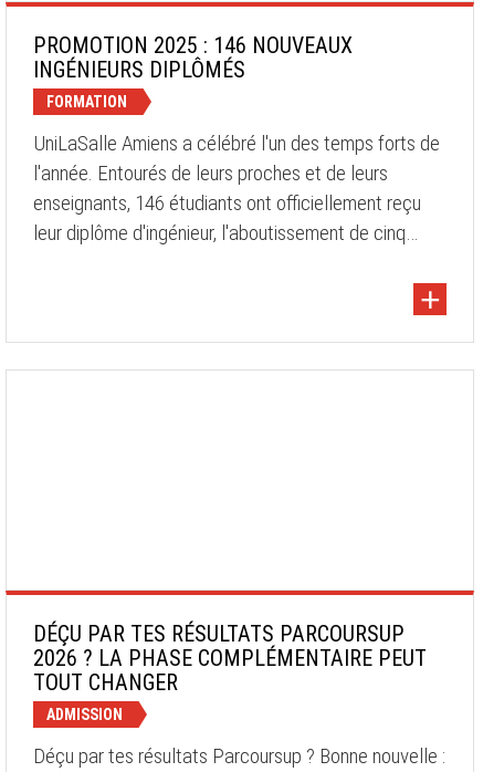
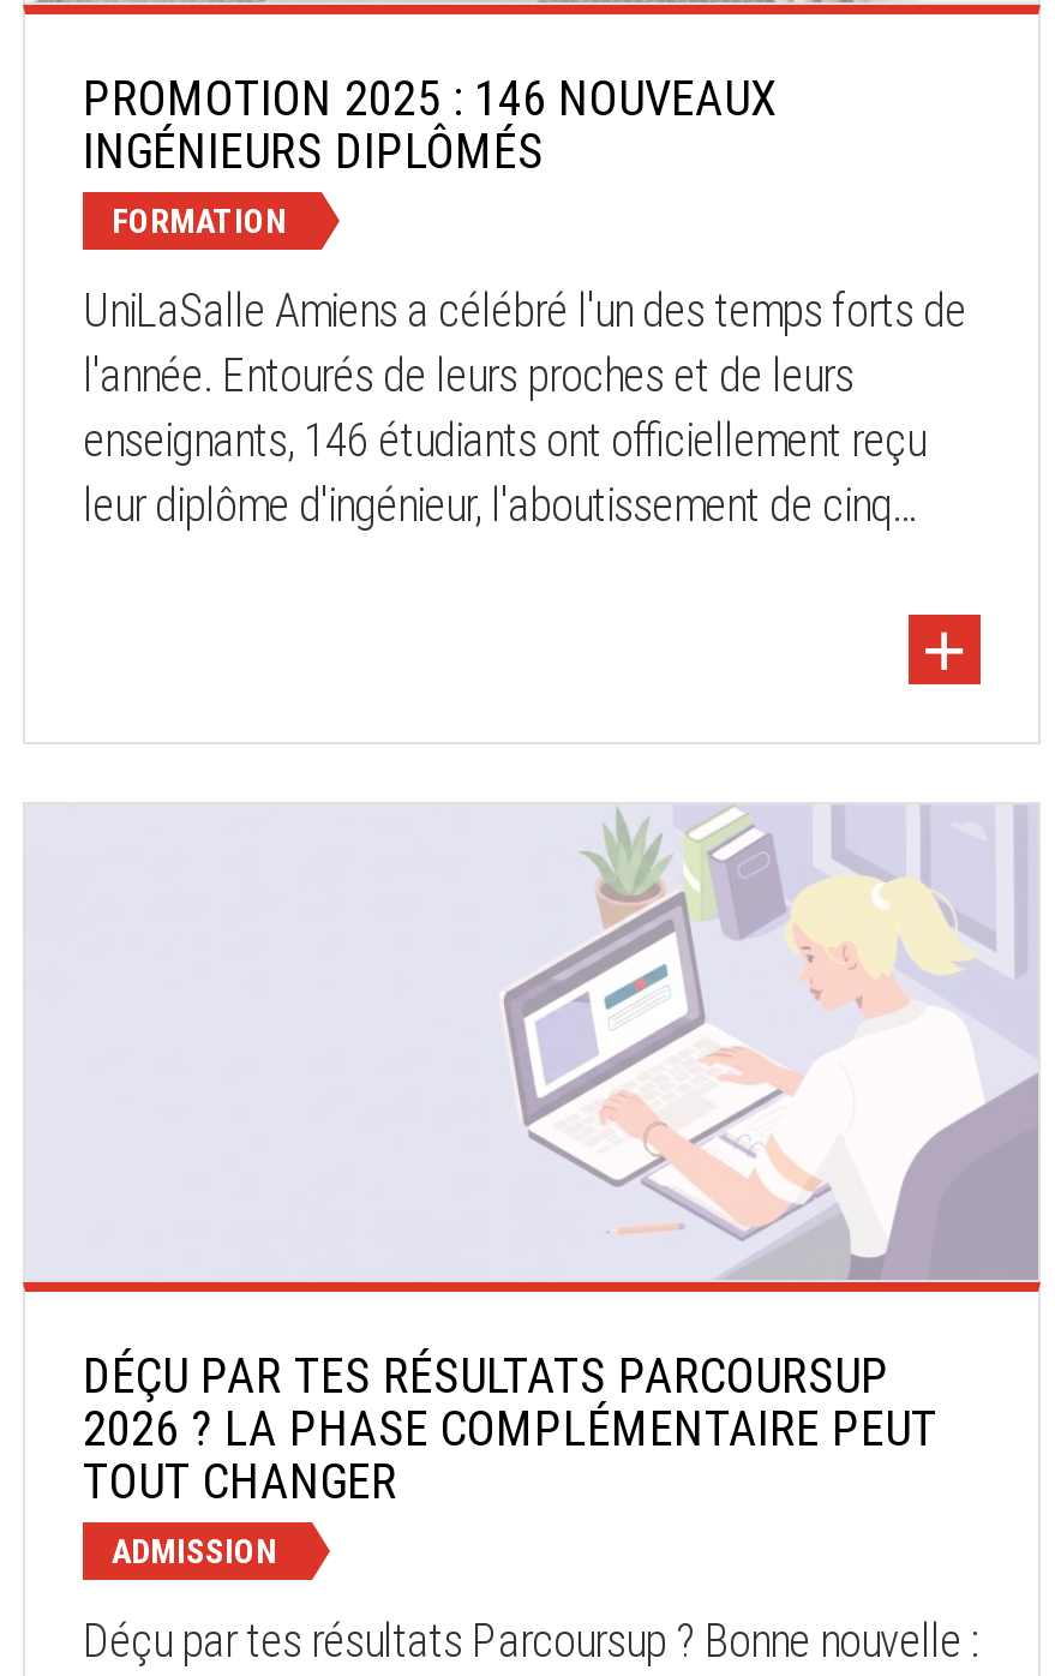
none -> [30,804,1041,1282] [image]

